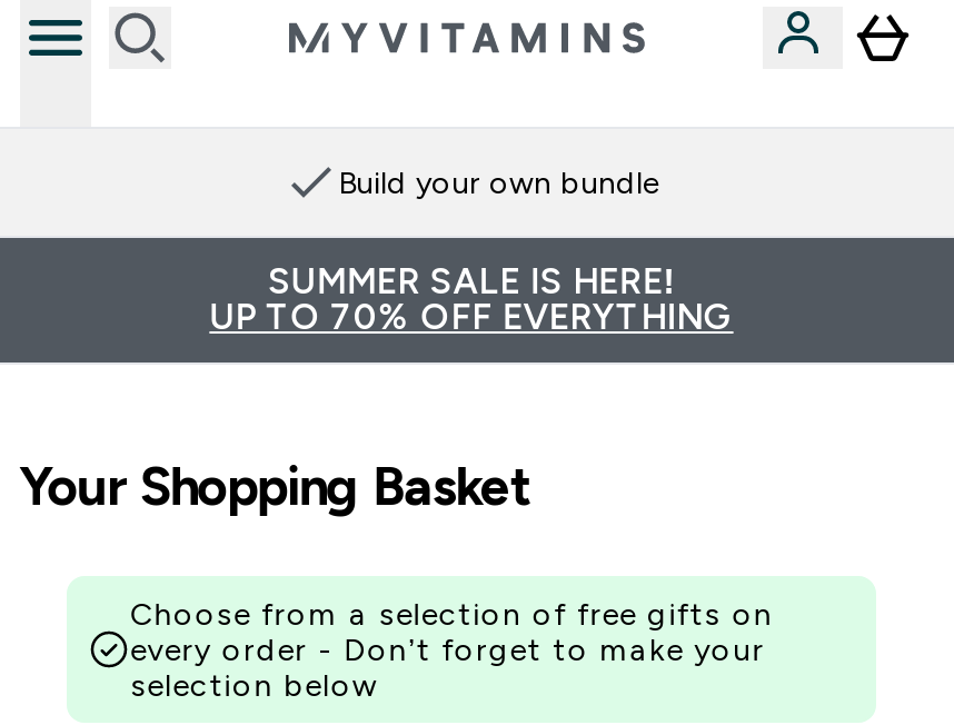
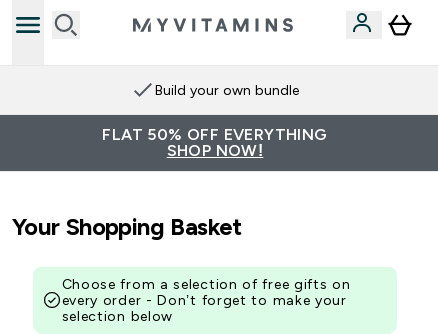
[209,262,733,336] SUMMER SALE IS HERE! | UP TO 70% OFF EVERYTHING -> [102,126,328,159] FLAT 50% OFF EVERYTHING | SHOP NOW!

